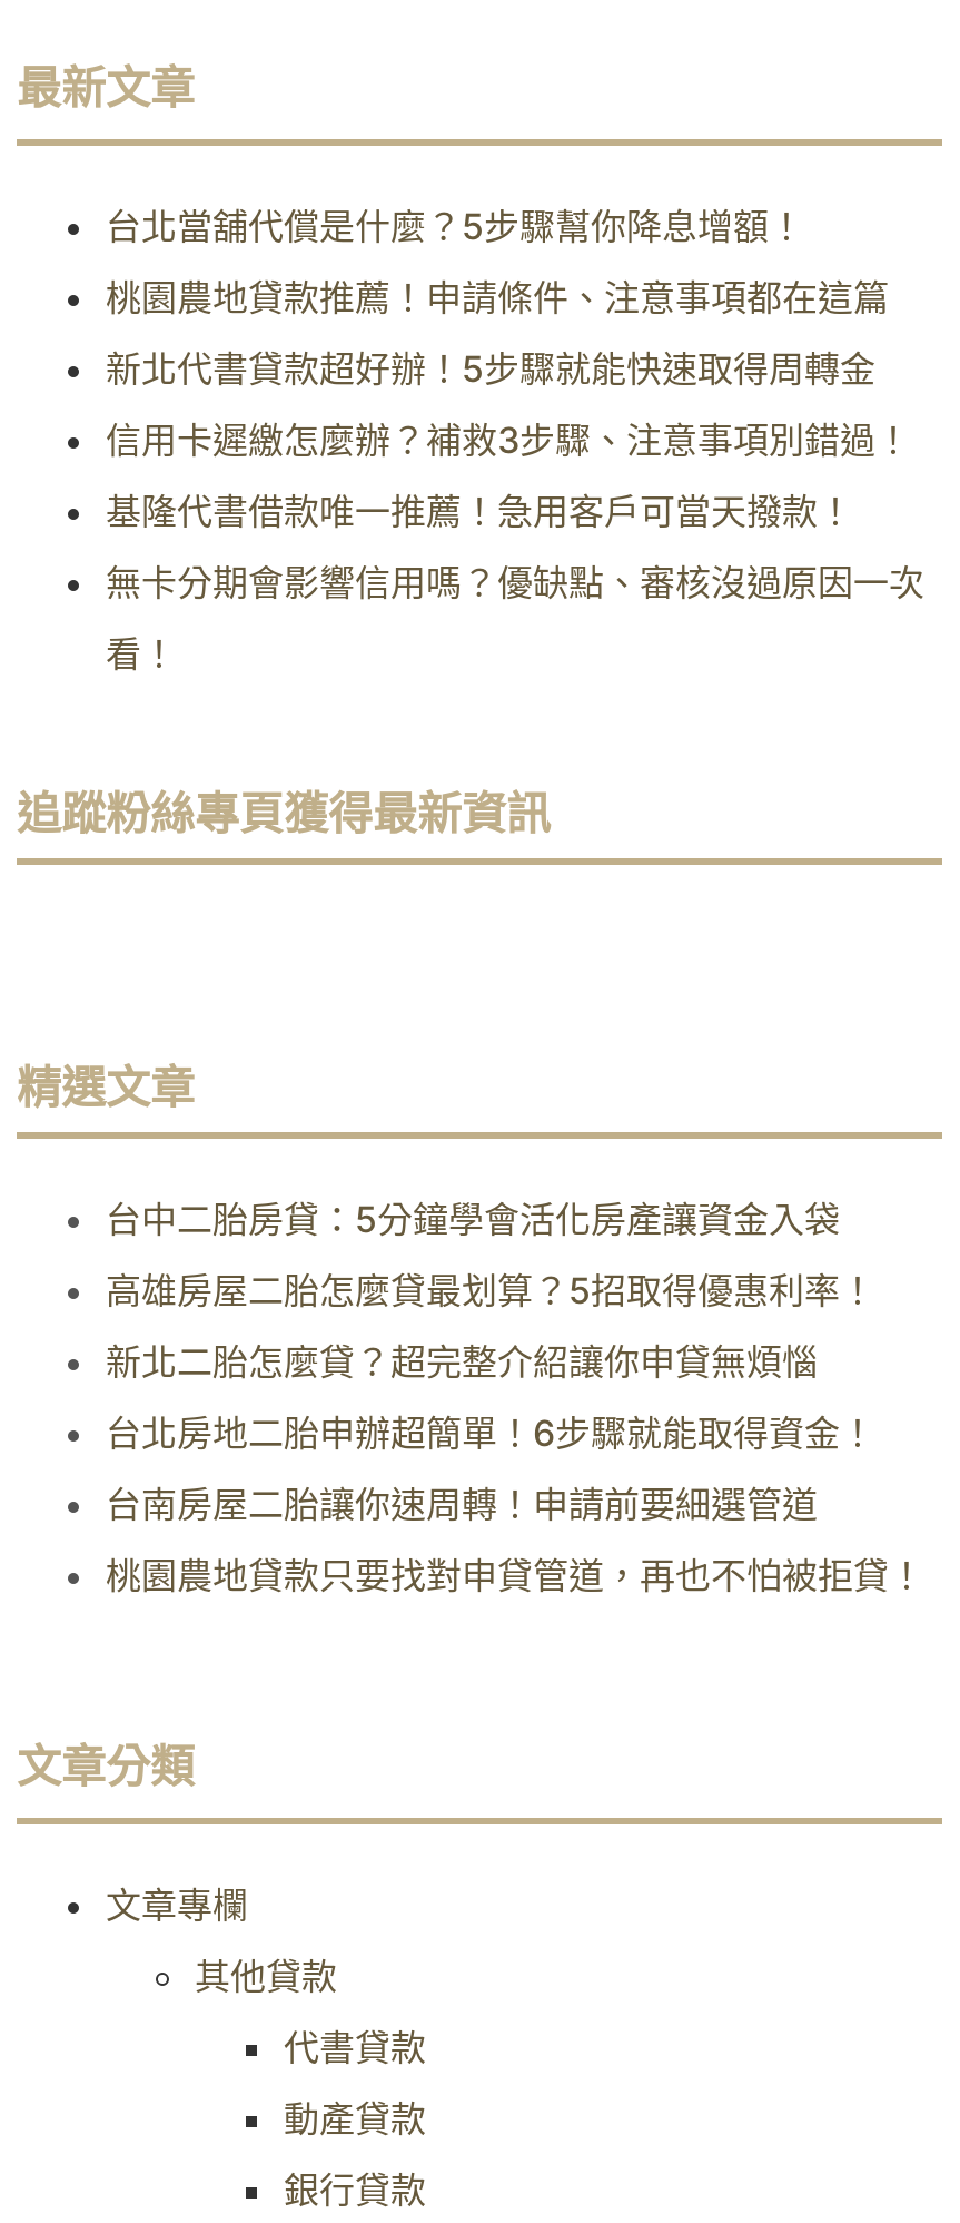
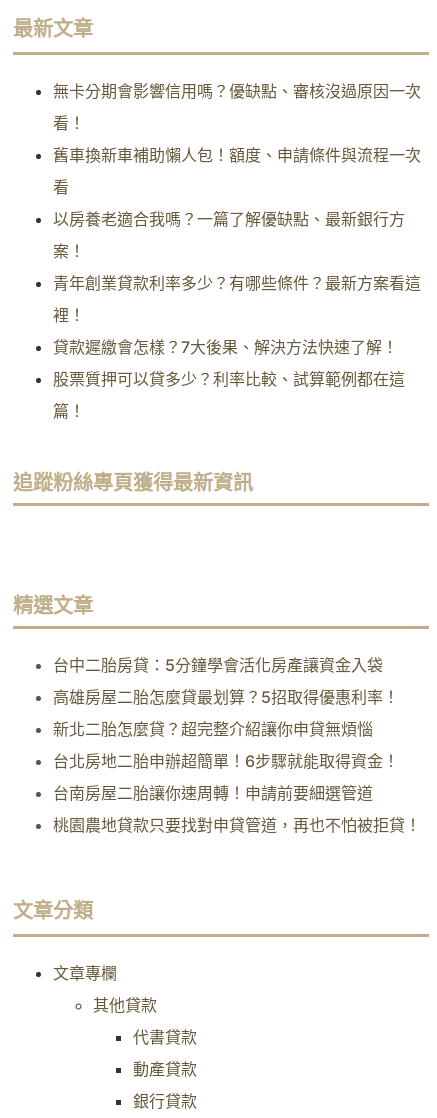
[106,204,911,533] 台北當舖代償是什麼？5步驟幫你降息增額！ | 桃園農地貸款推薦！申請條件、注意事項都在這篇 | 新北代書貸款超好辦！5步驟就能快速取得周轉金 | 信用卡遲繳怎麼辦？補救3步驟、注意事項別錯過！ | 基隆代書借款唯一推薦！急用客戶可當天撥款！ -> none
moved [106,560,924,676] -> [53,81,421,133]: 無卡分期會影響信用嗎？優缺點、審核沒過原因一次 | 看！
none -> [53,145,421,421] 舊車換新車補助懶人包！額度、申請條件與流程一次 | 看 | 以房養老適合我嗎？一篇了解優缺點、最新銀行方 | 案！ | 青年創業貸款利率多少？有哪些條件？最新方案看這 | 裡！ | 貸款遲繳會怎樣？7大後果、解決方法快速了解！ | 股票質押可以貸多少？利率比較、試算範例都在這 | 篇！

